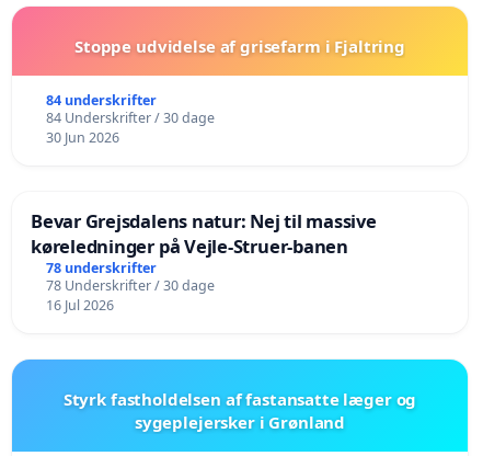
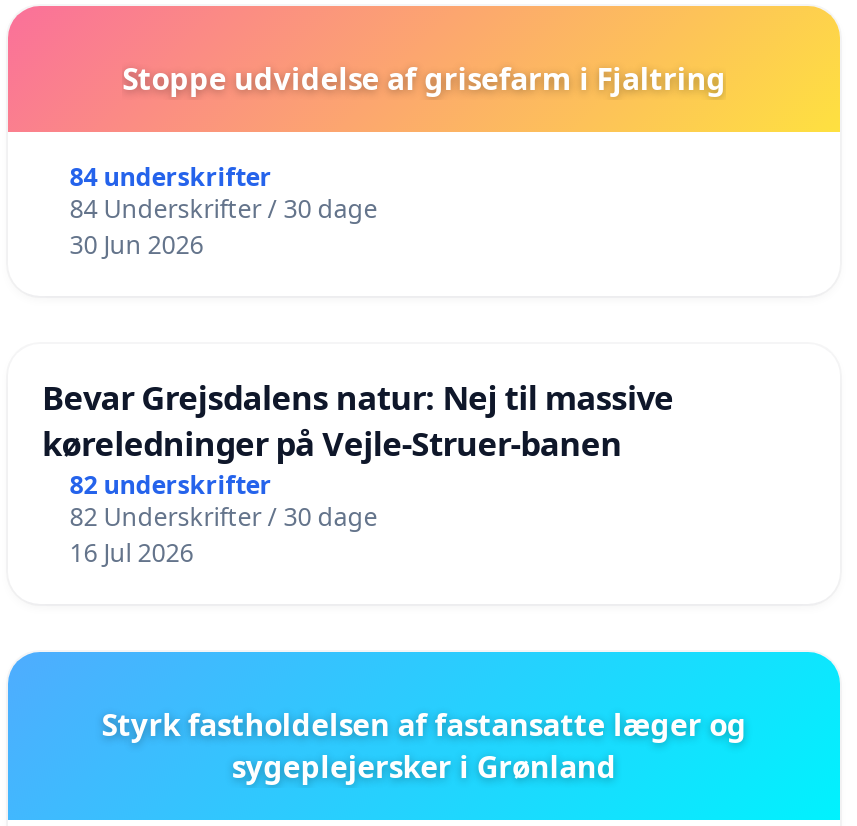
[46,259,156,278] 78 underskrifter -> [70,467,272,501] 82 underskrifter
[46,277,214,295] 78 Underskrifter / 30 dage -> [70,499,378,533] 82 Underskrifter / 30 dage

